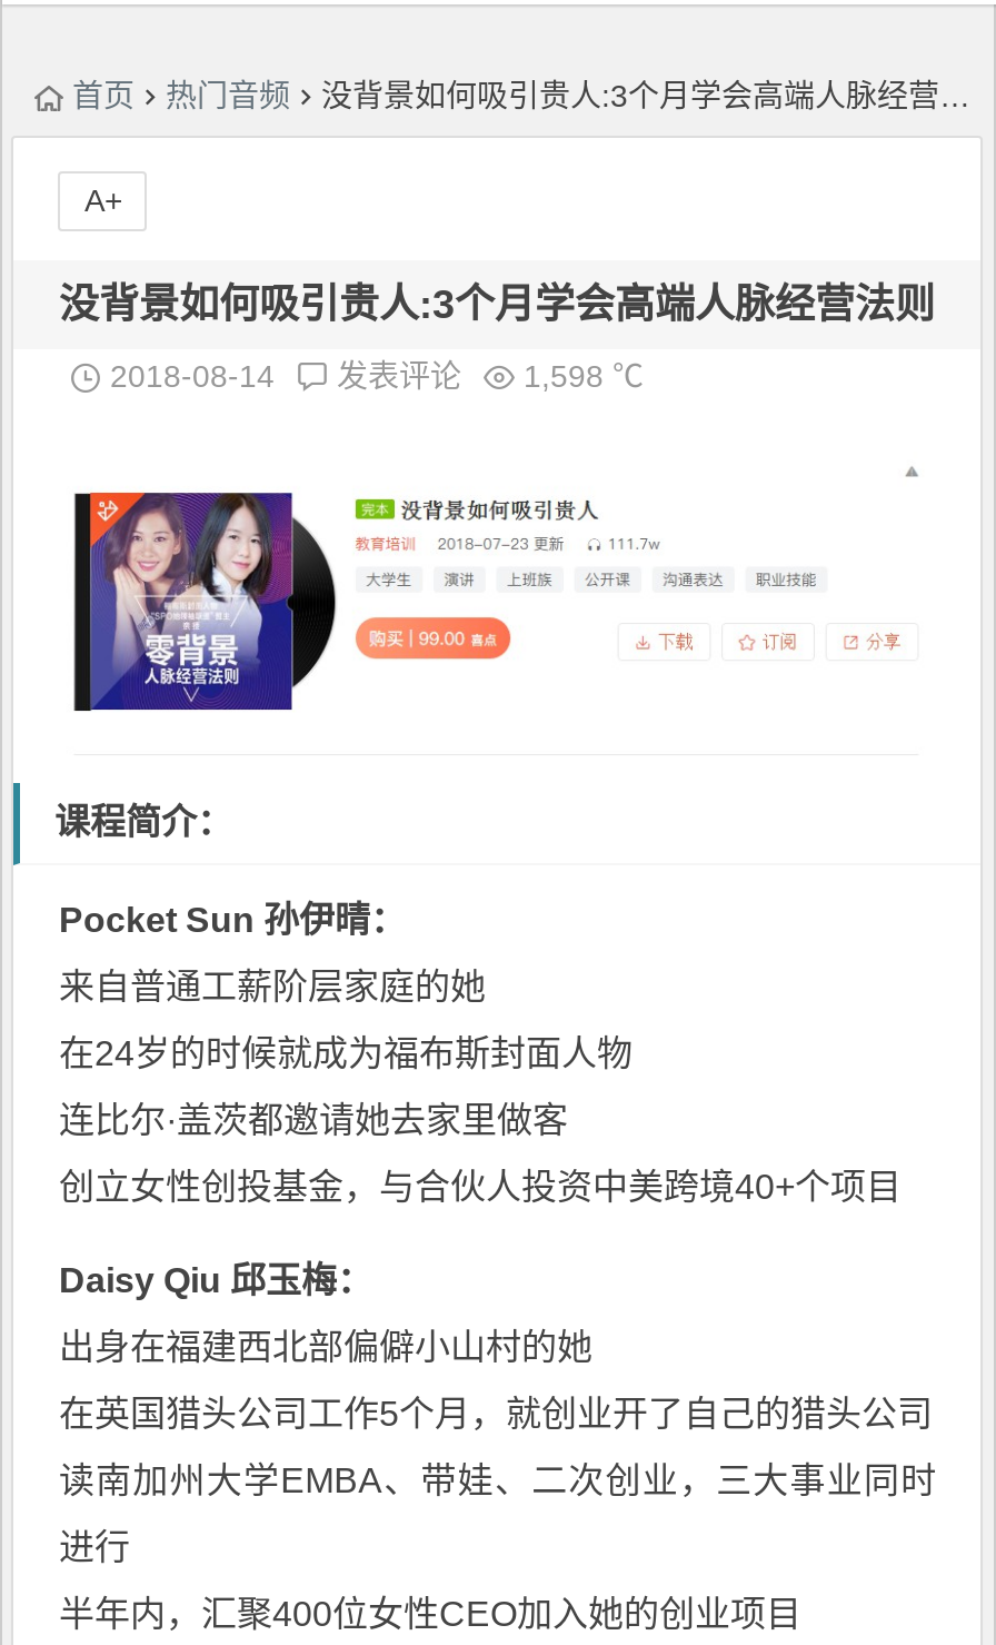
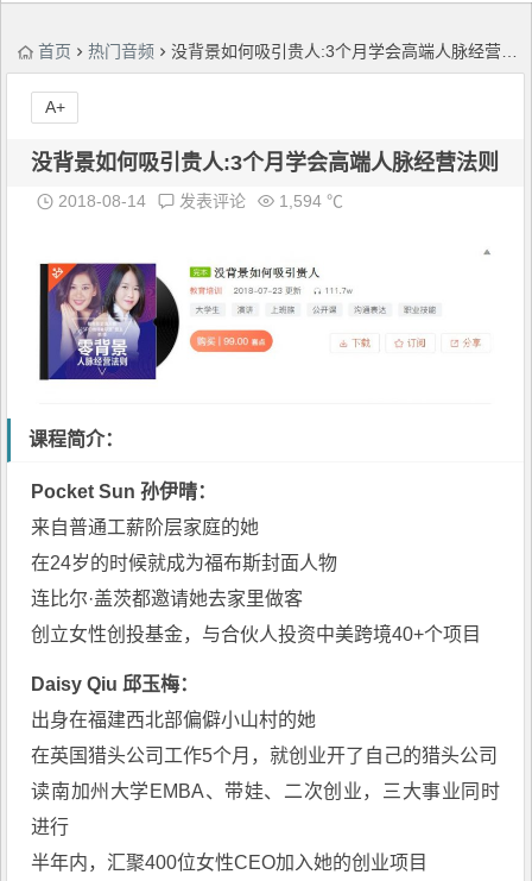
[101,358,644,394] 2018-08-14 发表评论 1,598 ℃ -> [54,191,344,210] 2018-08-14 发表评论 1,594 ℃

